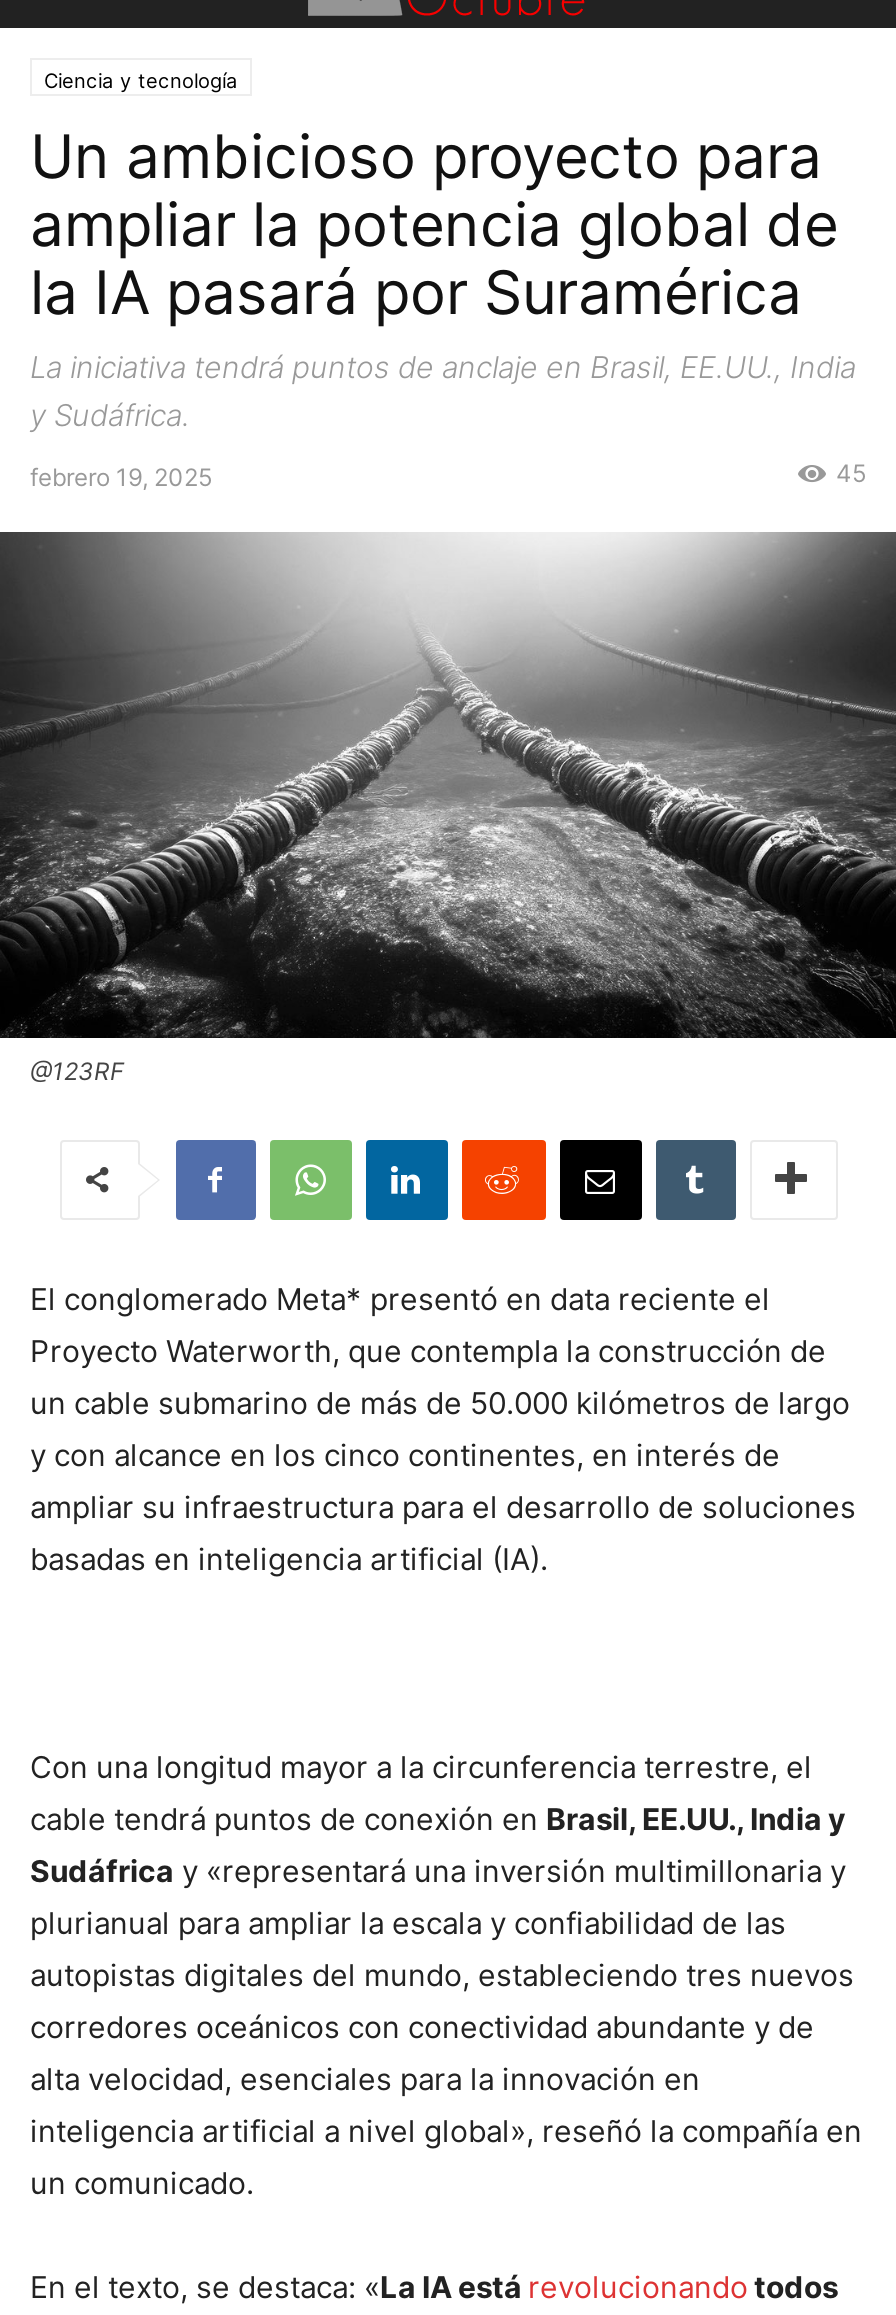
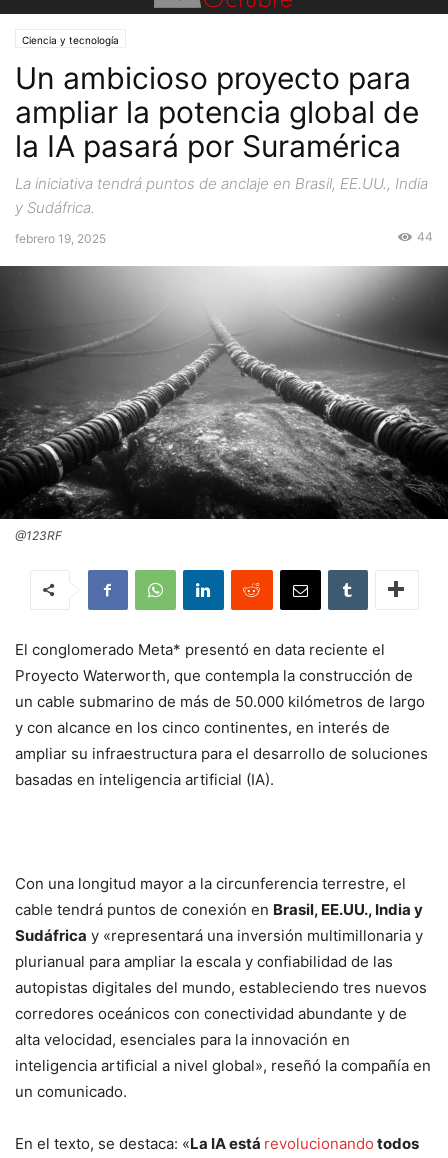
[836,458,866,488] 45 -> [417,229,433,244] 44

